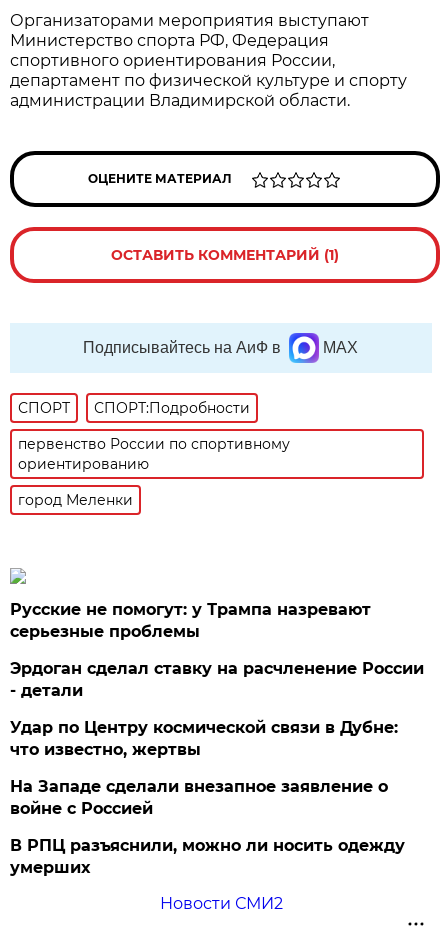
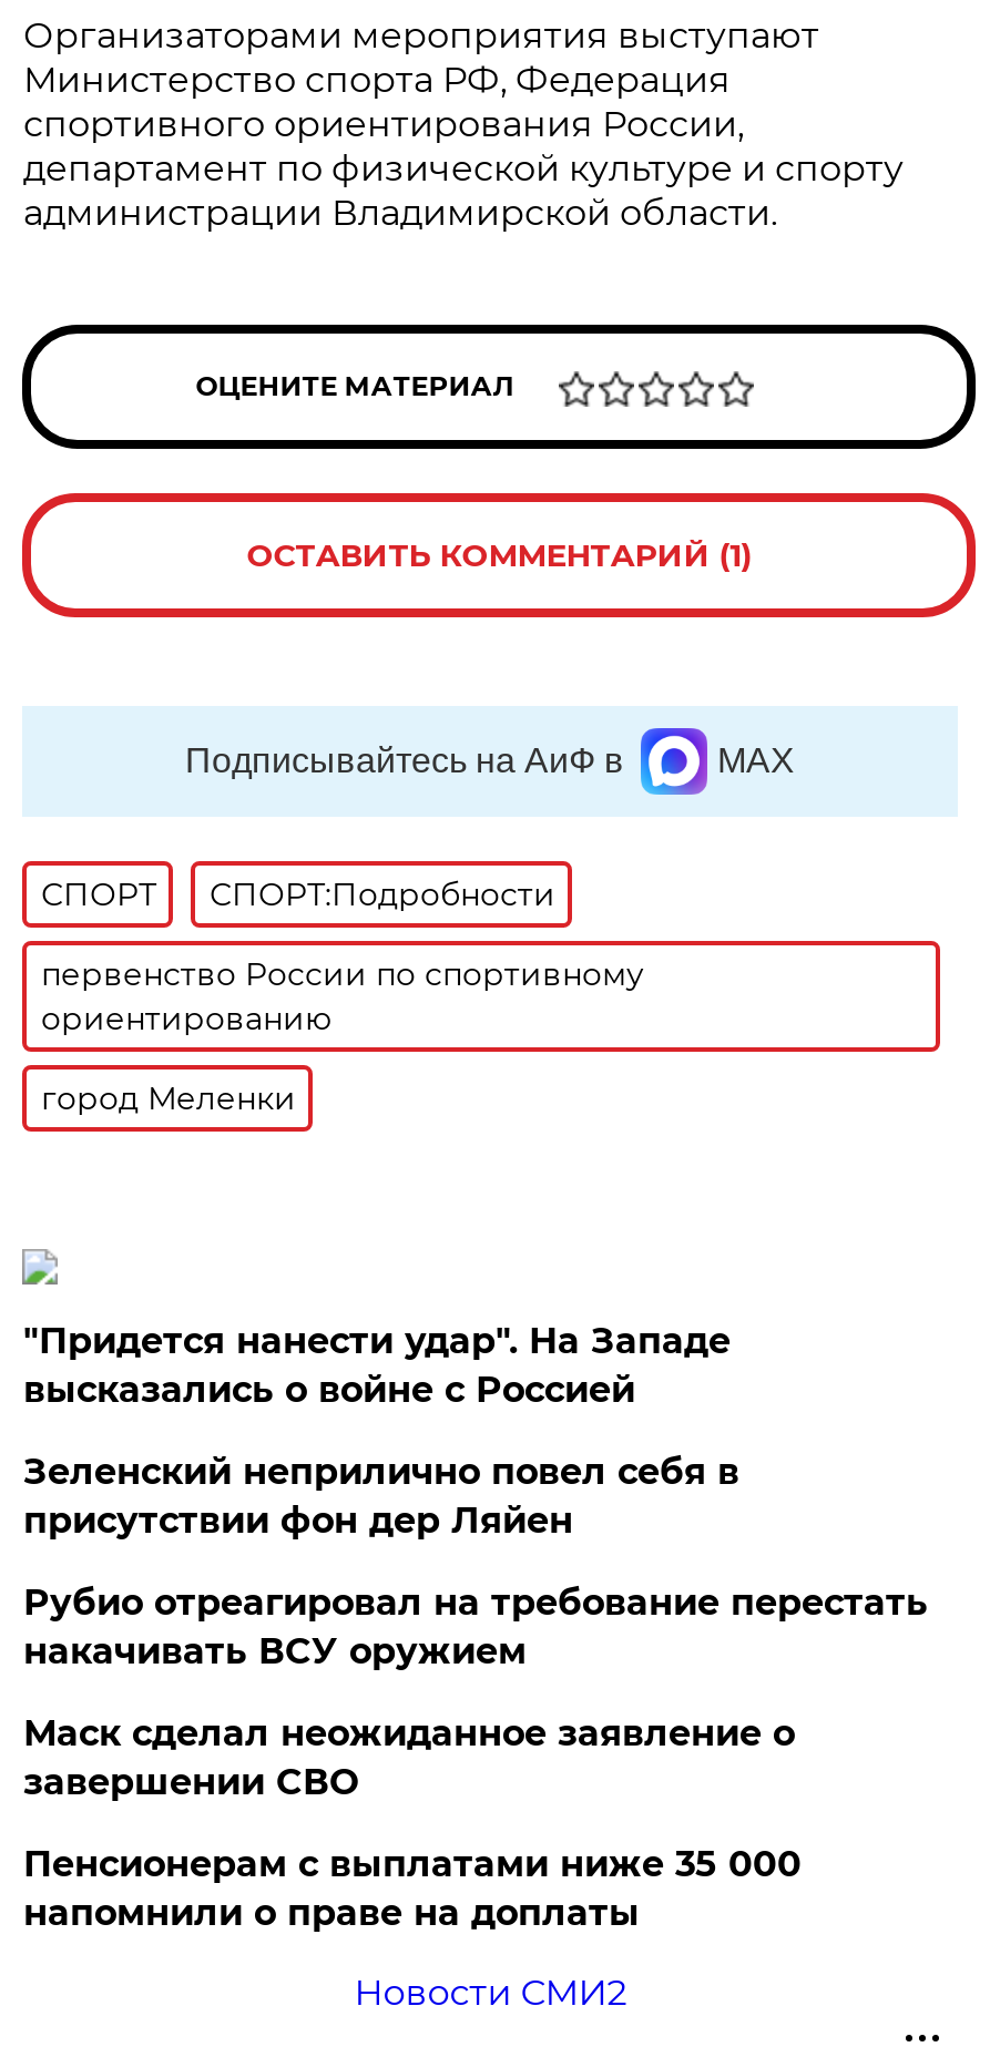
[10,600,371,641] Русские не помогут: у Трампа назревают | серьезные проблемы -> [23,1320,730,1411] "Придется нанести удар". На Западе | высказались о войне с Россией
[10,659,424,700] Эрдоган сделал ставку на расчленение России | - детали -> [23,1451,739,1541] Зеленский неприлично повел cебя в | присутствии фон дер Ляйен
[10,718,398,759] Удар по Центру космической связи в Дубне: | что известно, жертвы -> [23,1581,928,1672] Рубио отреагировал на требование перестать | накачивать ВСУ оружием
[10,777,388,818] На Западе сделали внезапное заявление о | войне с Россией -> [23,1712,795,1803] Маск сделал неожиданное заявление о | завершении СВО
[10,836,405,877] В РПЦ разъяснили, можно ли носить одежду | умерших -> [23,1843,801,1934] Пенсионерам с выплатами ниже 35 000 | напомнили о праве на доплаты

